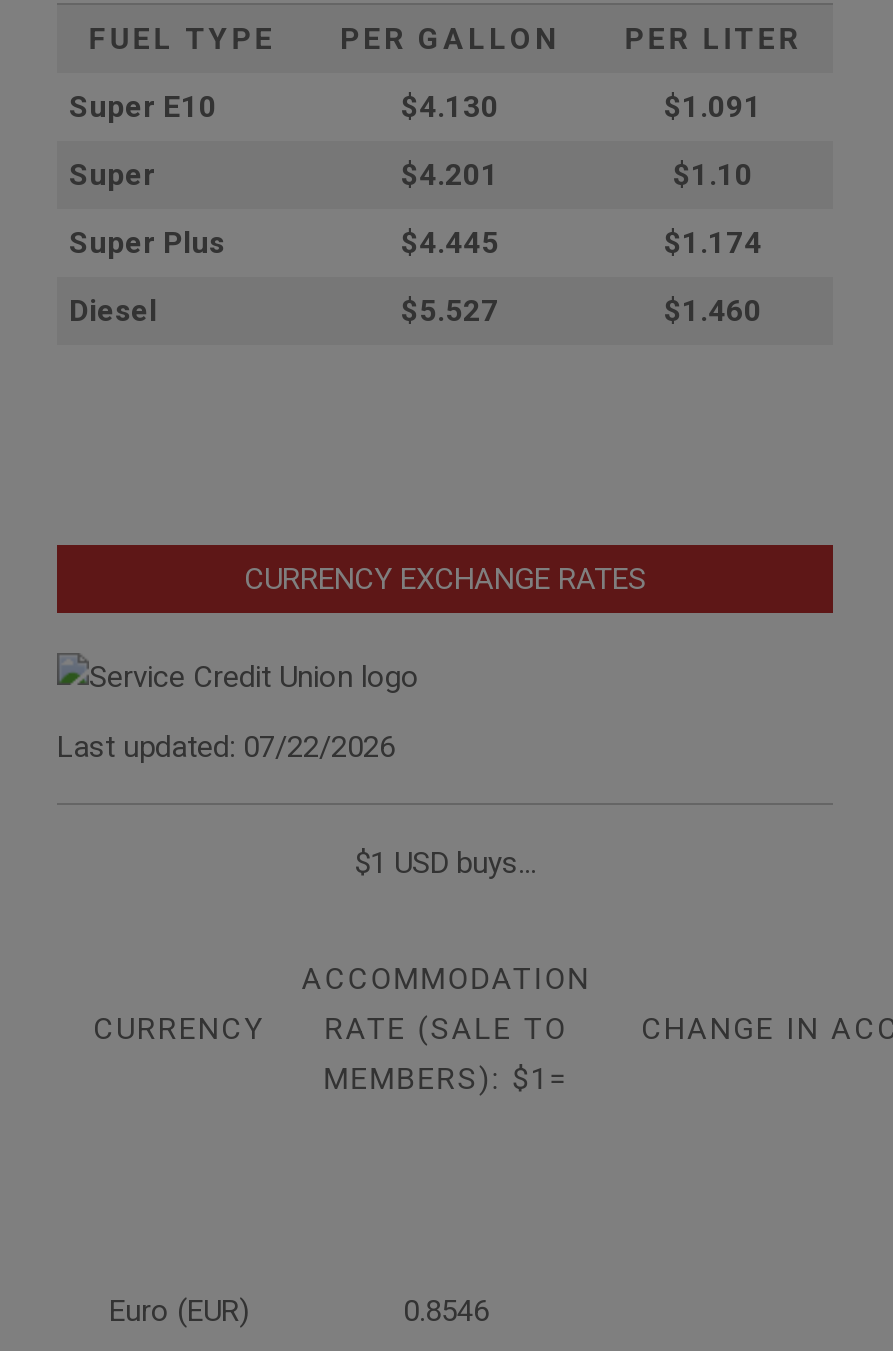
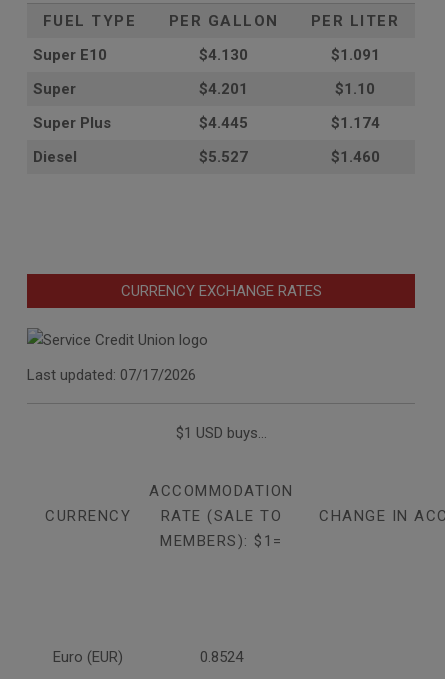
[57,728,395,764] Last updated: 07/22/2026 -> [27,366,196,384] Last updated: 07/17/2026
[403,1292,489,1328] 0.8546 -> [200,648,243,666] 0.8524

